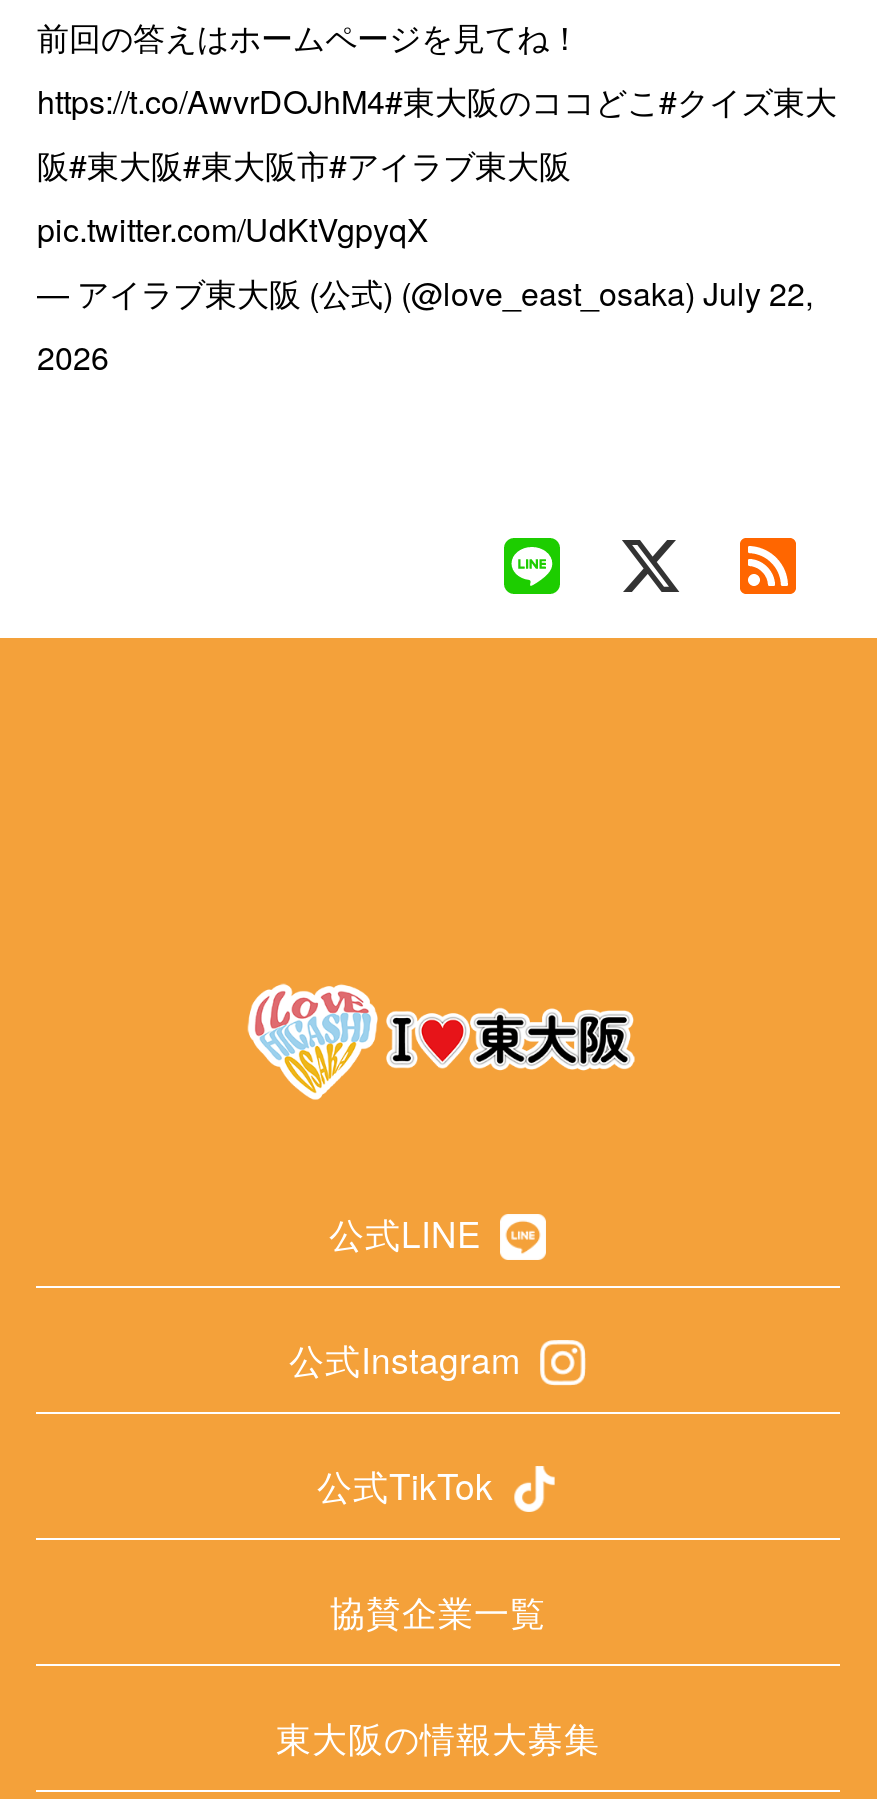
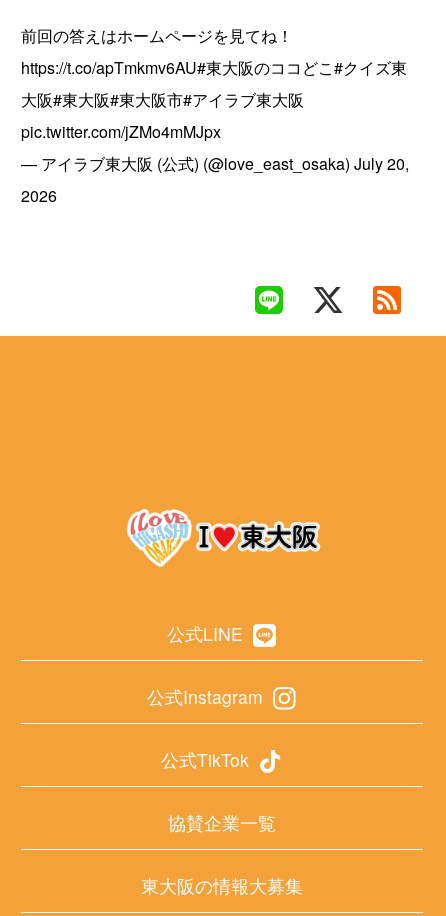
[37,78,837,316] https://t.co/AwvrDOJhM4#東大阪のココどこ#クイズ東大 | 阪#東大阪#東大阪市#アイラブ東大阪 | pic.twitter.com/UdKtVgpyqX | — アイラブ東大阪 (公式) (@love_east_osaka) July 22, -> [21,56,409,175] https://t.co/apTmkmv6AU#東大阪のココどこ#クイズ東 | 大阪#東大阪#東大阪市#アイラブ東大阪 | pic.twitter.com/jZMo4mMJpx | — アイラブ東大阪 (公式) (@love_east_osaka) July 20,

